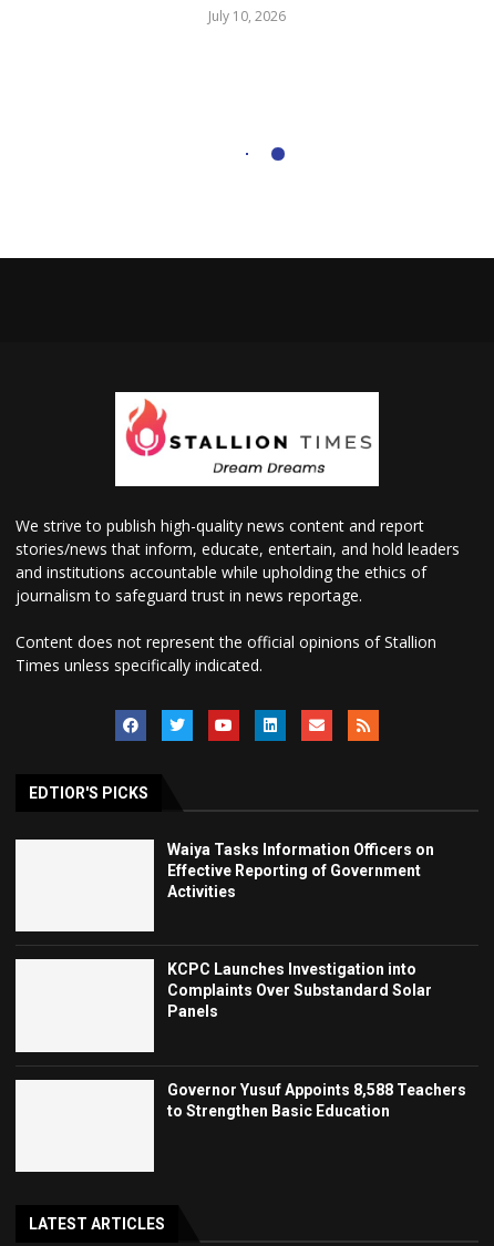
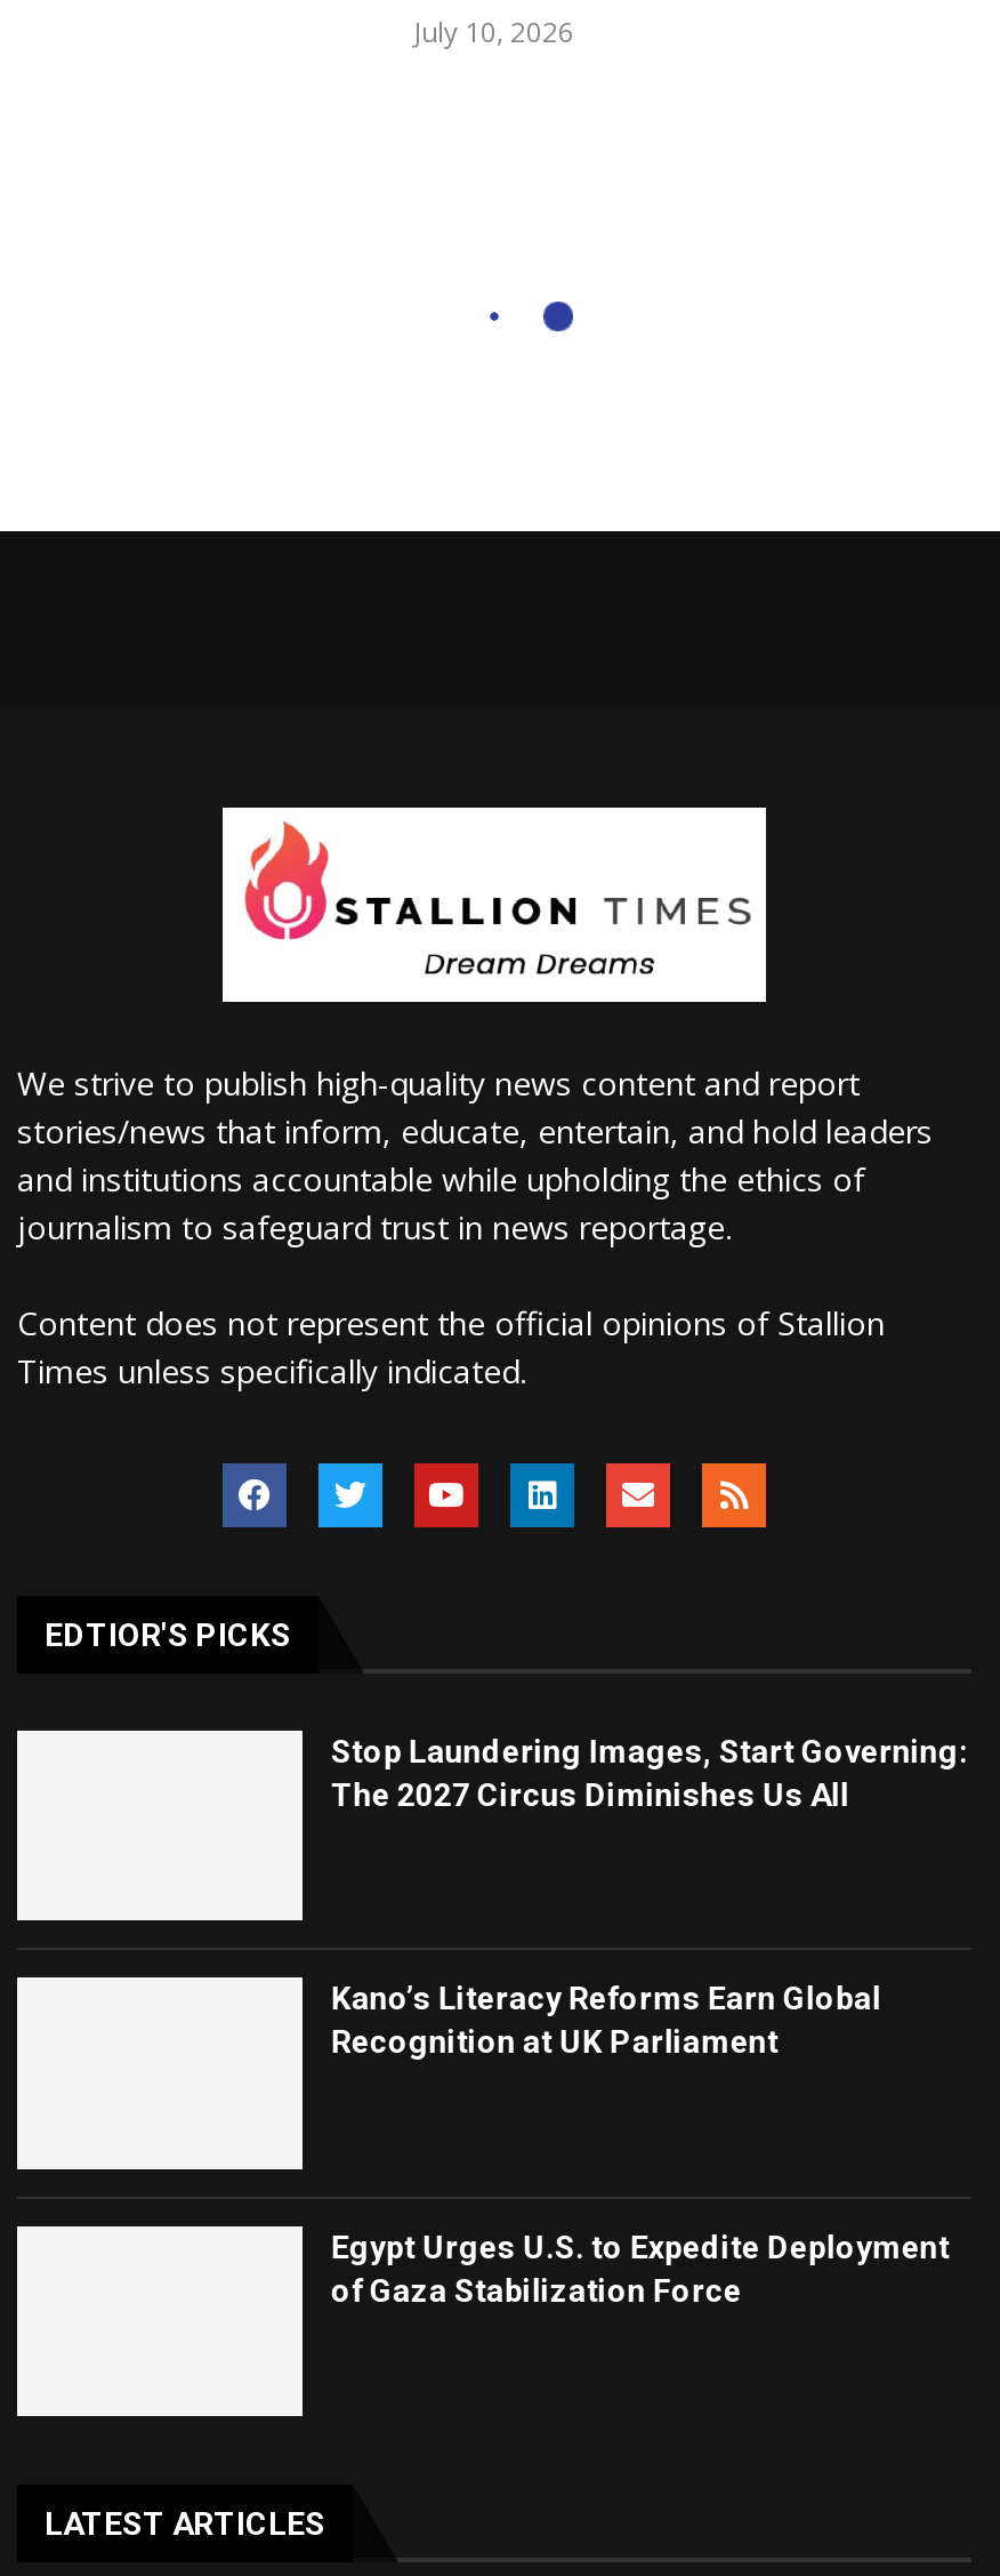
[168,840,435,900] Waiya Tasks Information Officers on | Effective Reporting of Government | Activities -> [331,1732,968,1812] Stop Laundering Images, Start Governing: | The 2027 Circus Diminishes Us All
[168,961,432,1020] KCPC Launches Investigation into | Complaints Over Substandard Solar | Panels -> [331,1980,881,2060] Kano’s Literacy Reforms Earn Global | Recognition at UK Parliament
[168,1081,467,1120] Governor Yusuf Appoints 8,588 Teachers | to Strengthen Basic Education -> [331,2228,950,2308] Egypt Urges U.S. to Expedite Deployment | of Gaza Stabilization Force

